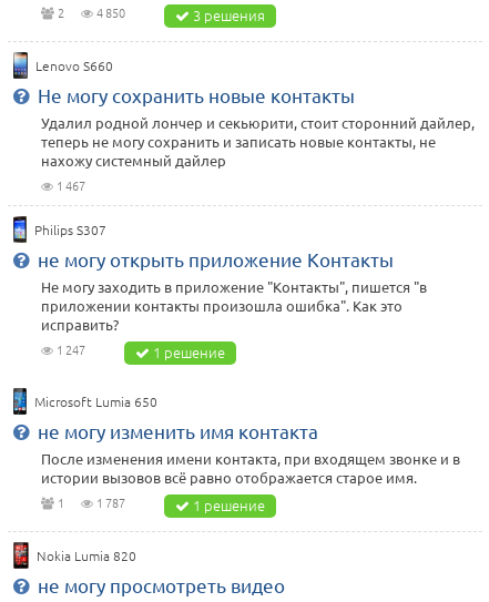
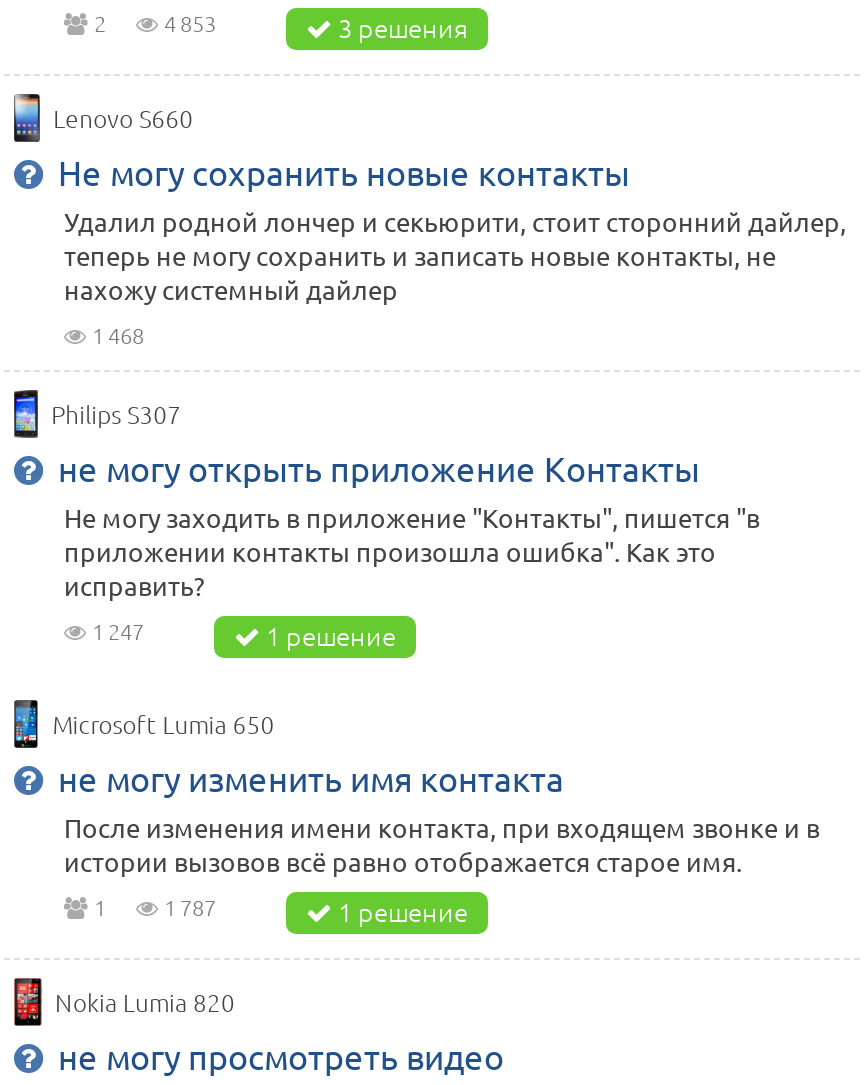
[54,3,125,21] 2 4 850 -> [88,6,216,38] 2 4 853
[53,176,85,194] 1 467 -> [86,318,144,350] 1 468

